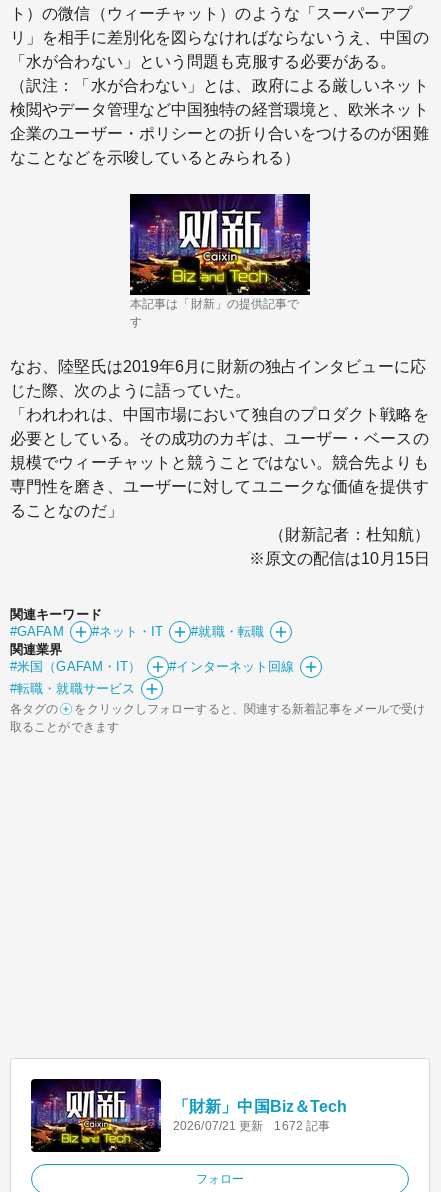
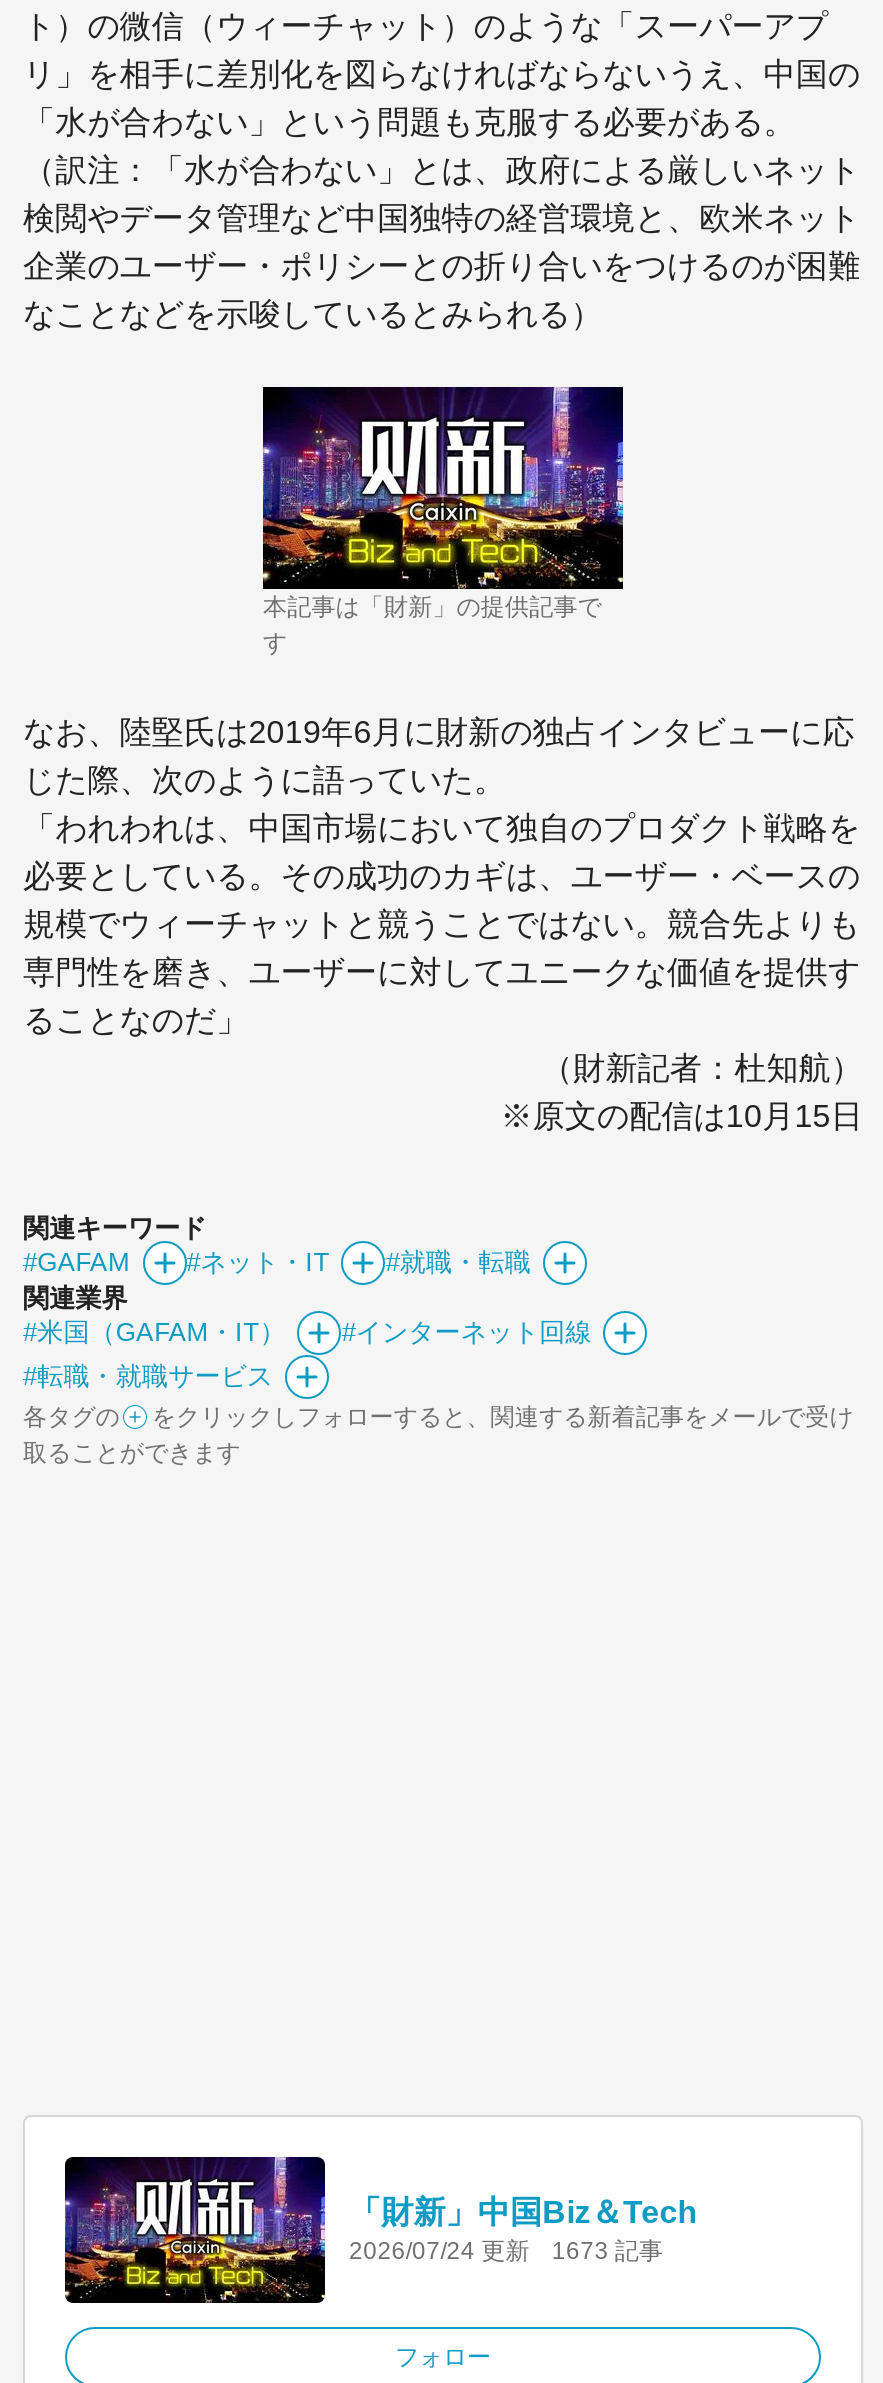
[173,1119,263,1133] 2026/07/21 更新 -> [349,2238,530,2266] 2026/07/24 更新
[274,1119,330,1133] 1672 記事 -> [552,2238,663,2266] 1673 記事

